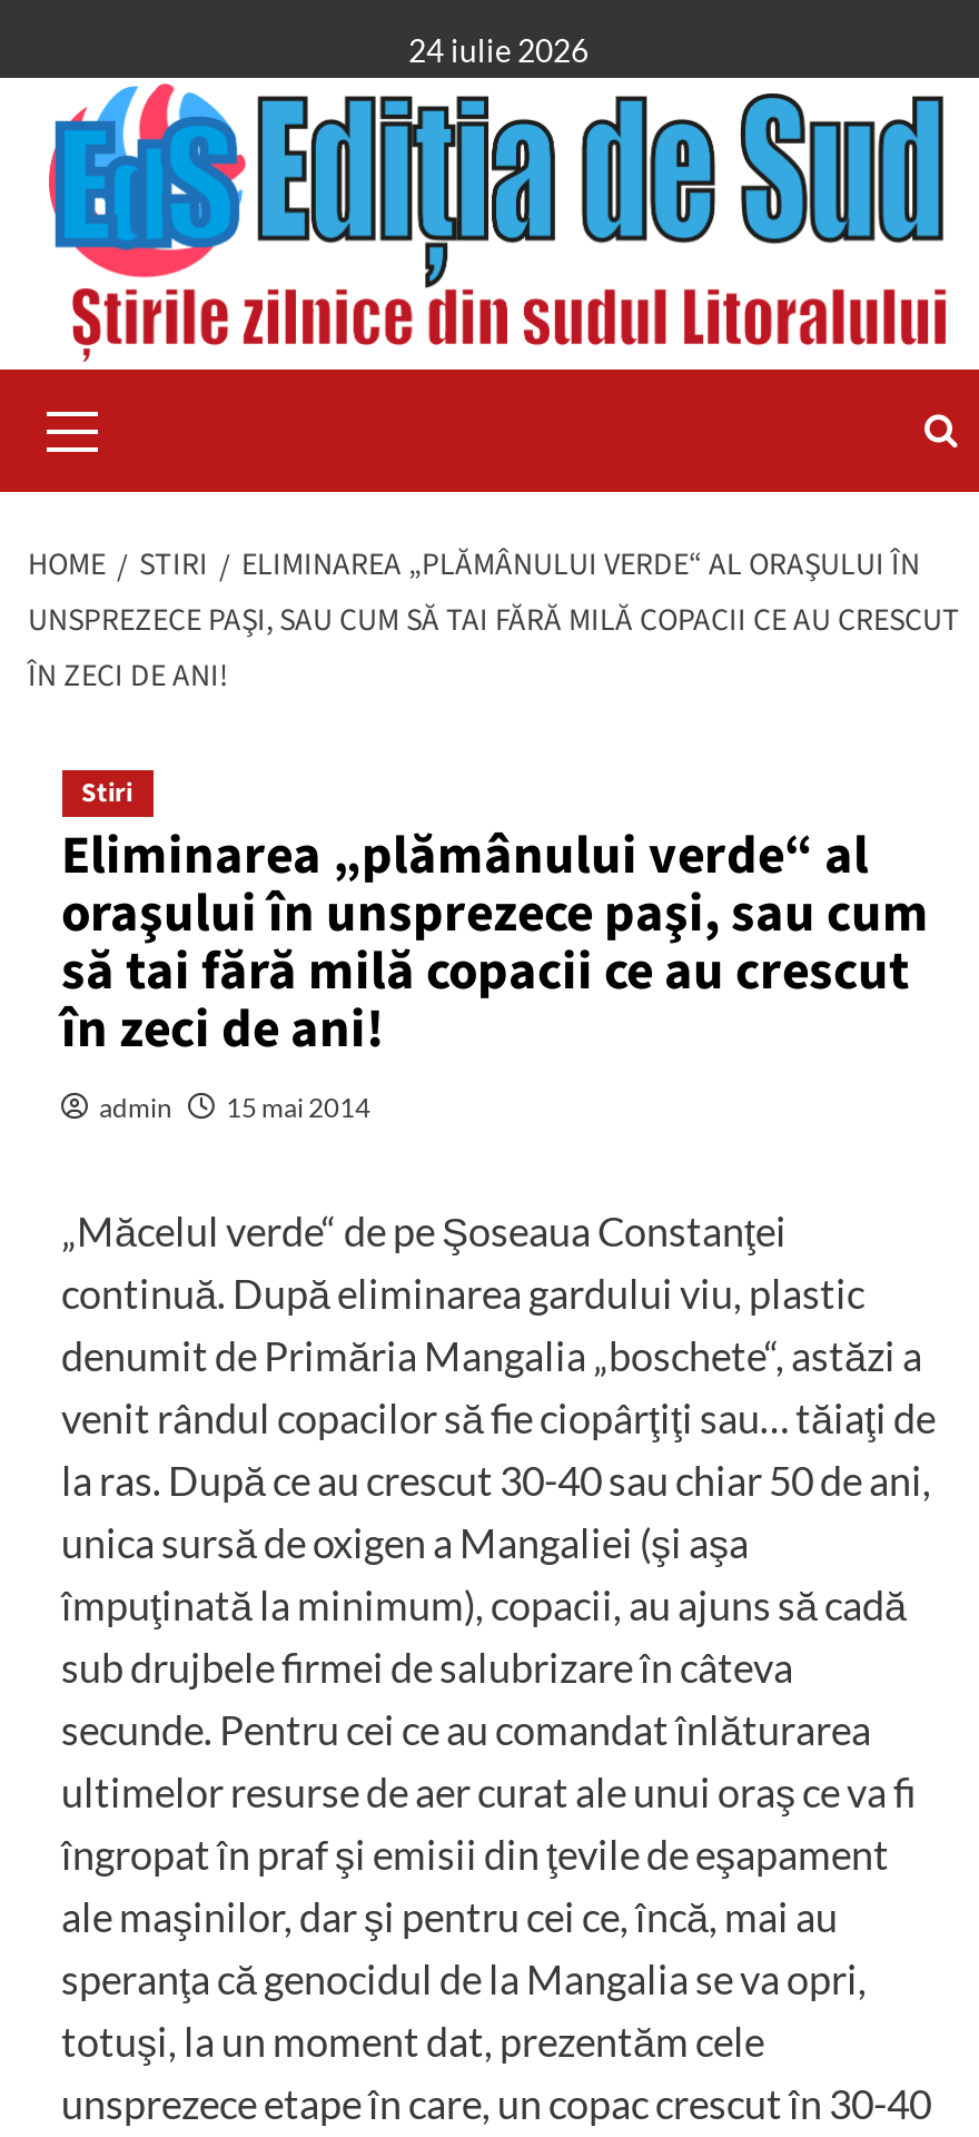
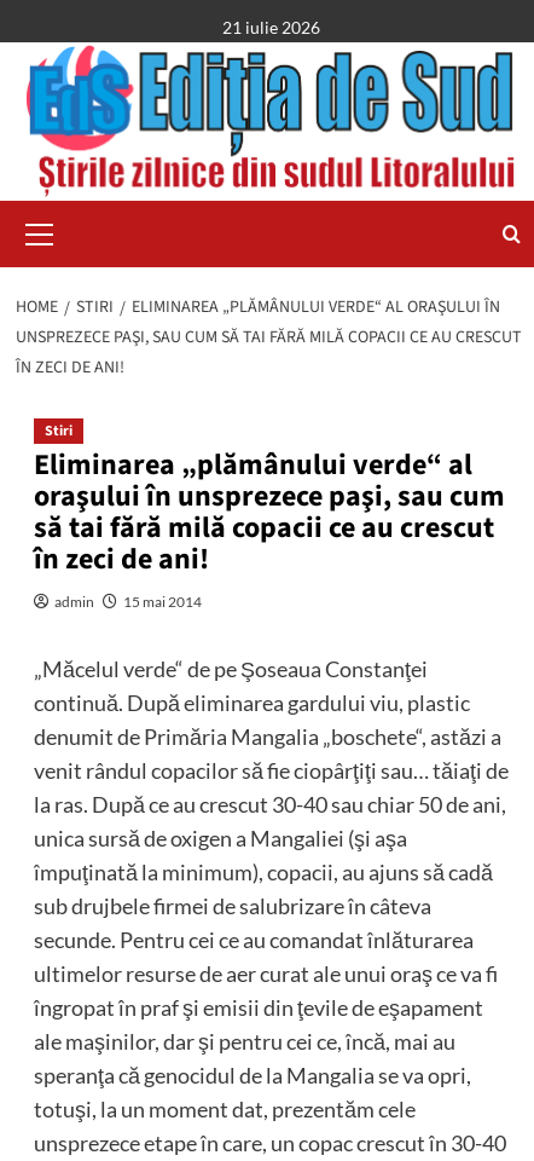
[408,31,589,69] 24 iulie 2026 -> [222,17,320,37] 21 iulie 2026

